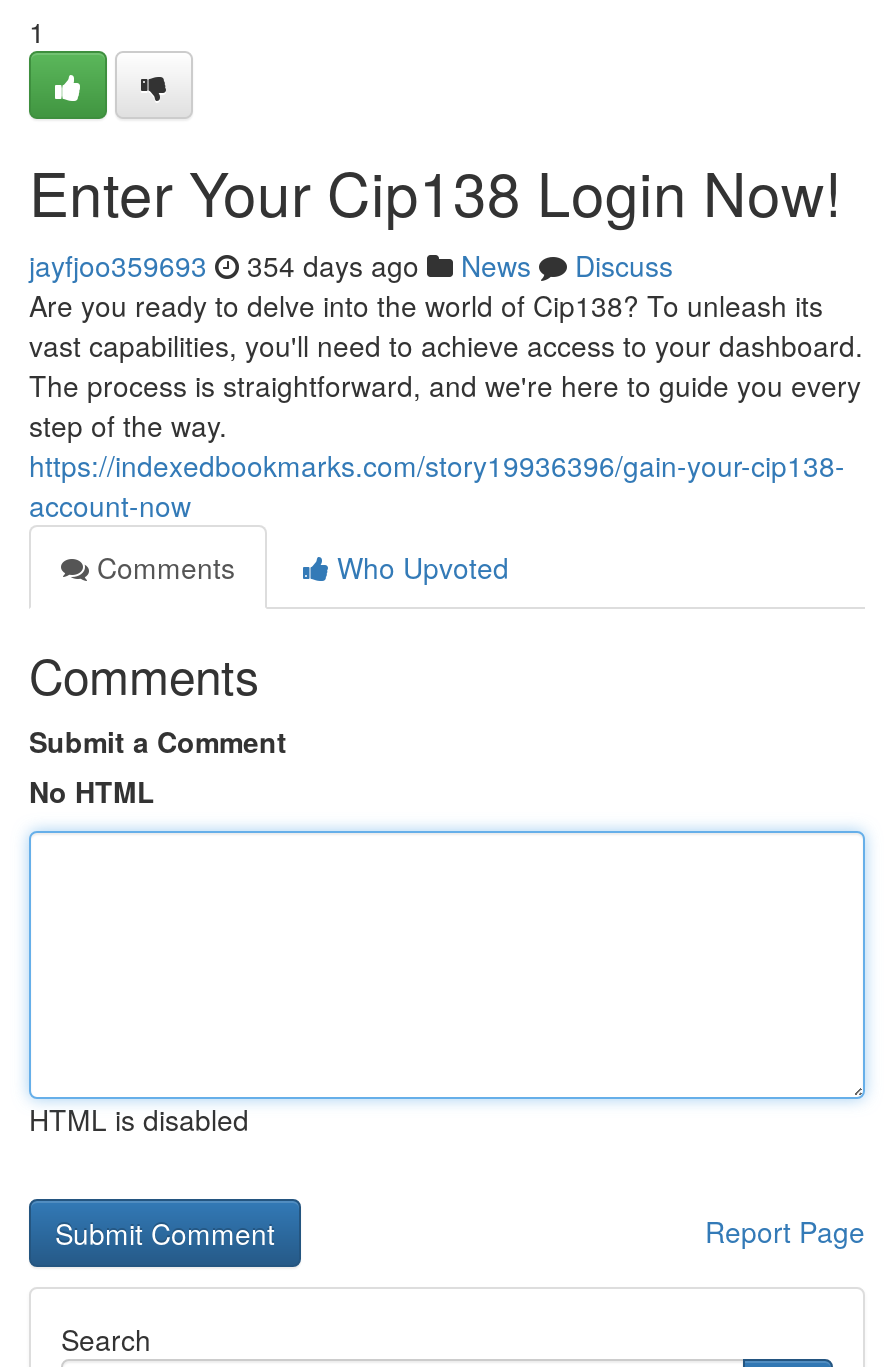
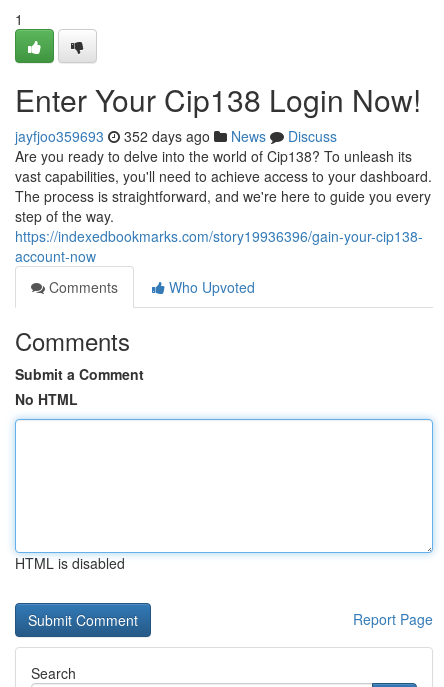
[29,245,673,285] jayfjoo359693 354 days ago News Discuss -> [15,126,337,146] jayfjoo359693 352 days ago News Discuss

